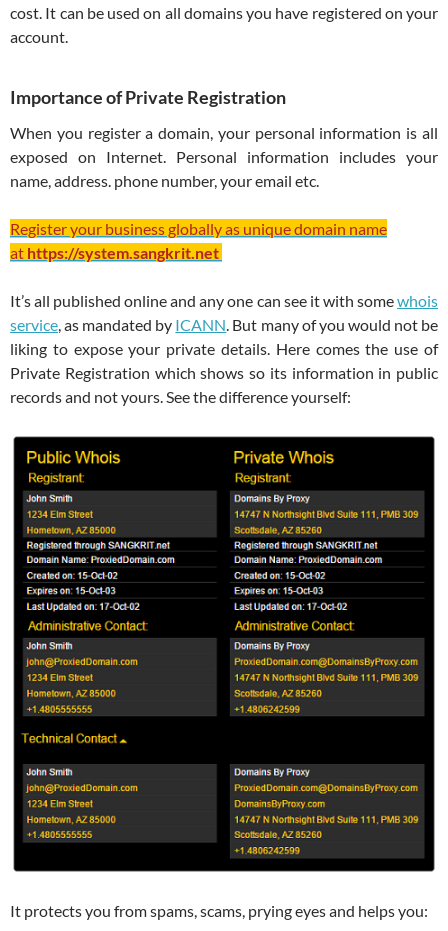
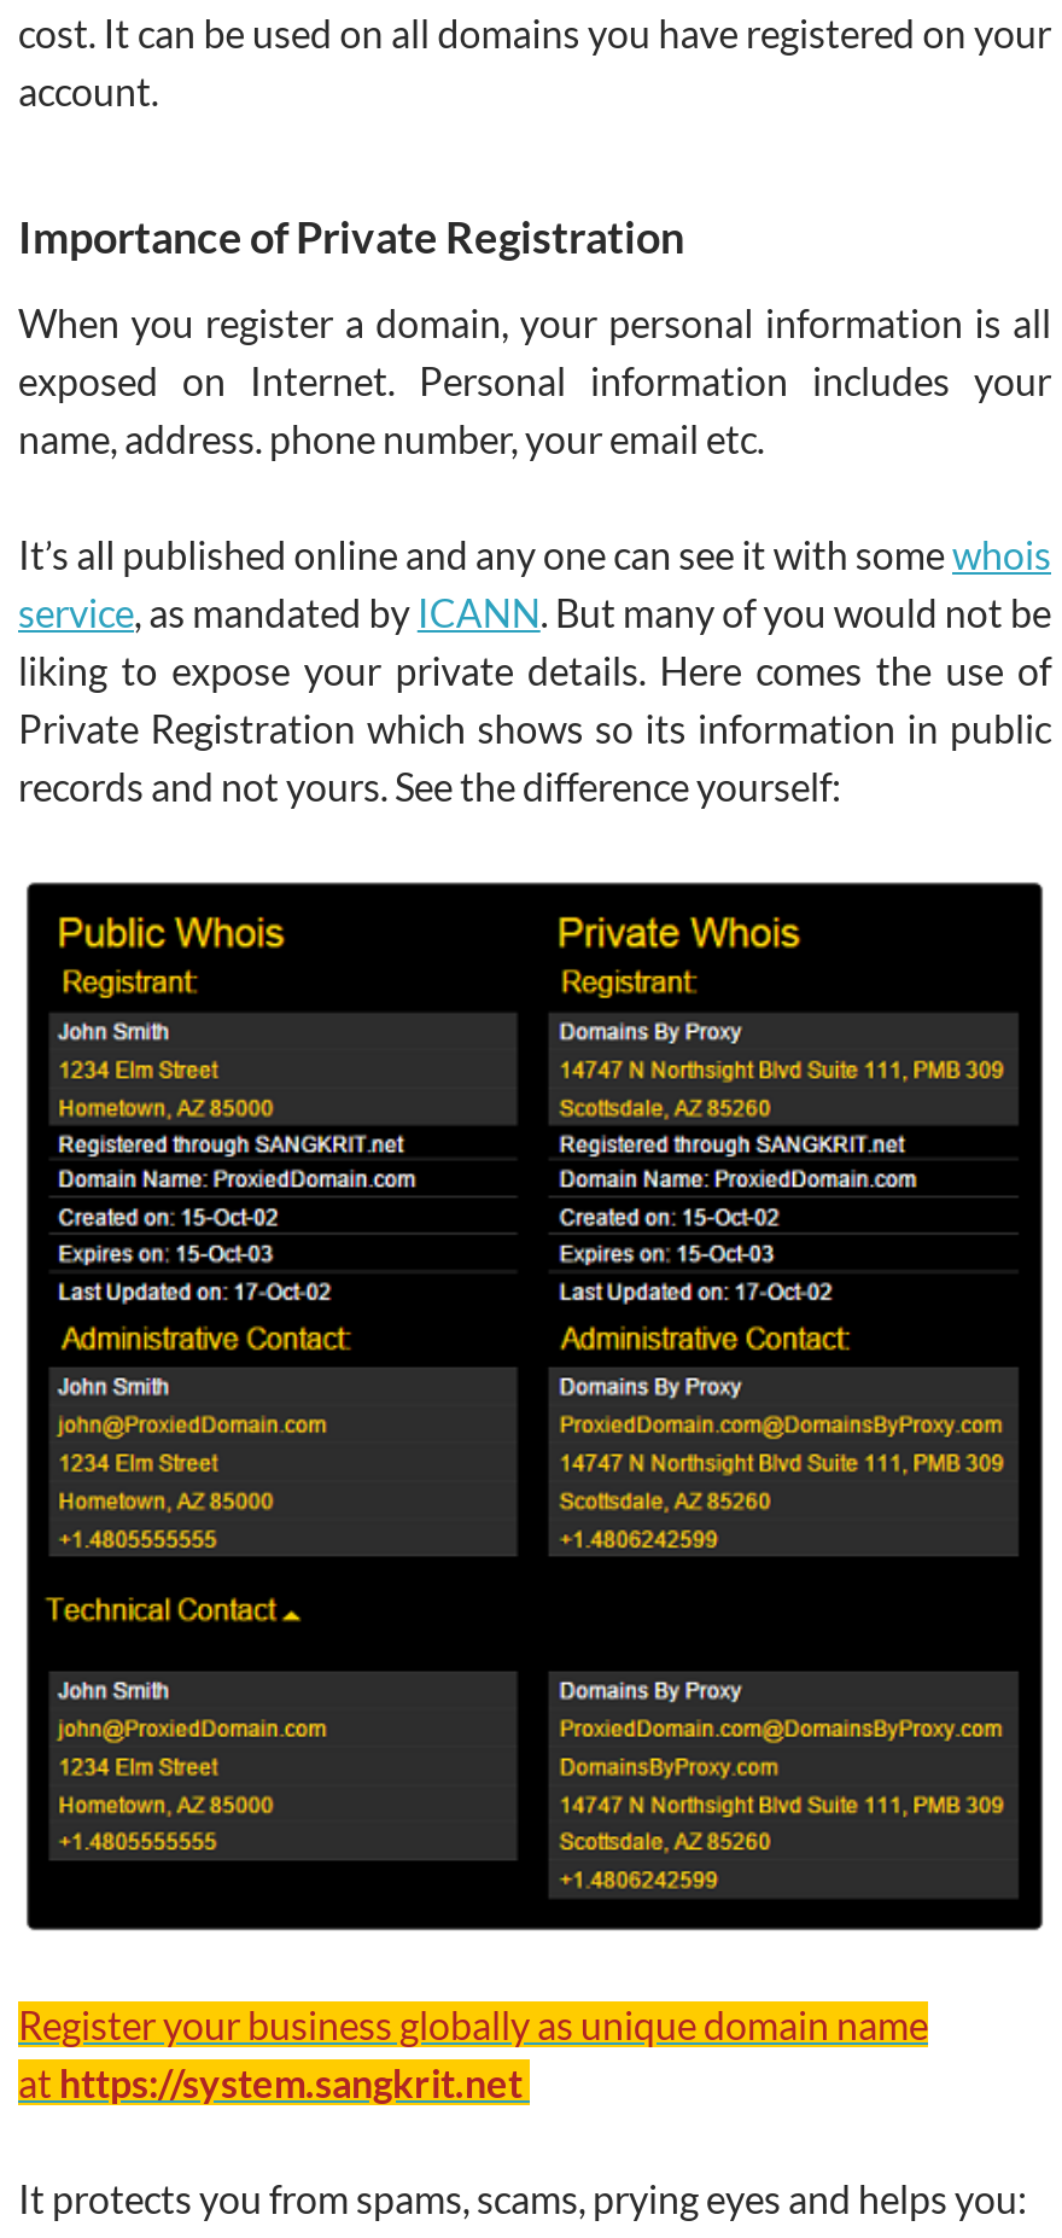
moved [10,219,387,262] -> [18,2001,928,2105]: Register your business globally as unique domain name | at https://system.sangkrit.net
moved [10,291,438,406] -> [18,530,1051,807]: It’s all published online and any one can see it with some whois | service, as mandated by ICANN. But many of you would not be | liking to expose your private details. Here comes the use of | Private Registration which shows so its information in public | records and not yours. See the difference yourself:
moved [29,450,117,487] -> [64,913,276,1002]: [image]
moved [23,494,172,633] -> [49,1019,409,1354]: [image]
moved [26,641,100,715] -> [57,1374,235,1552]: [image]
moved [25,766,99,841] -> [54,1675,233,1857]: [image]

